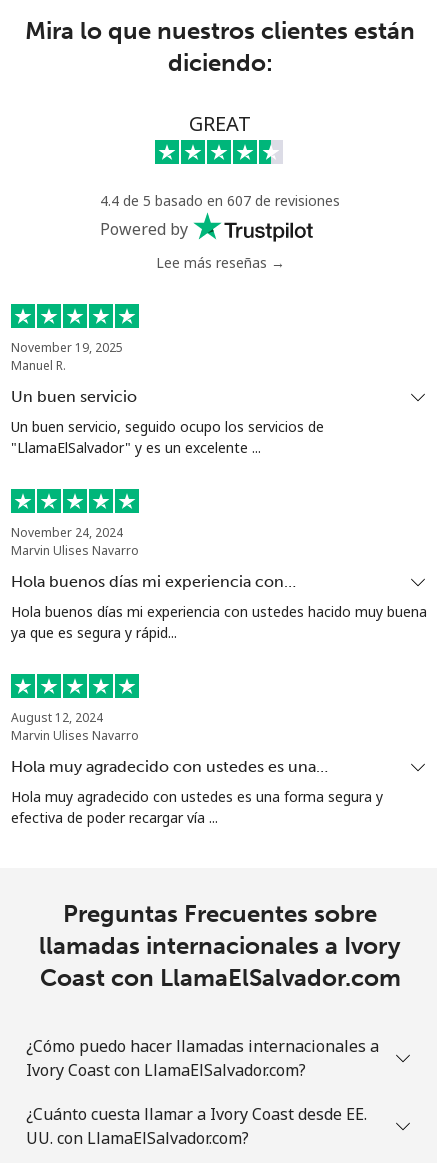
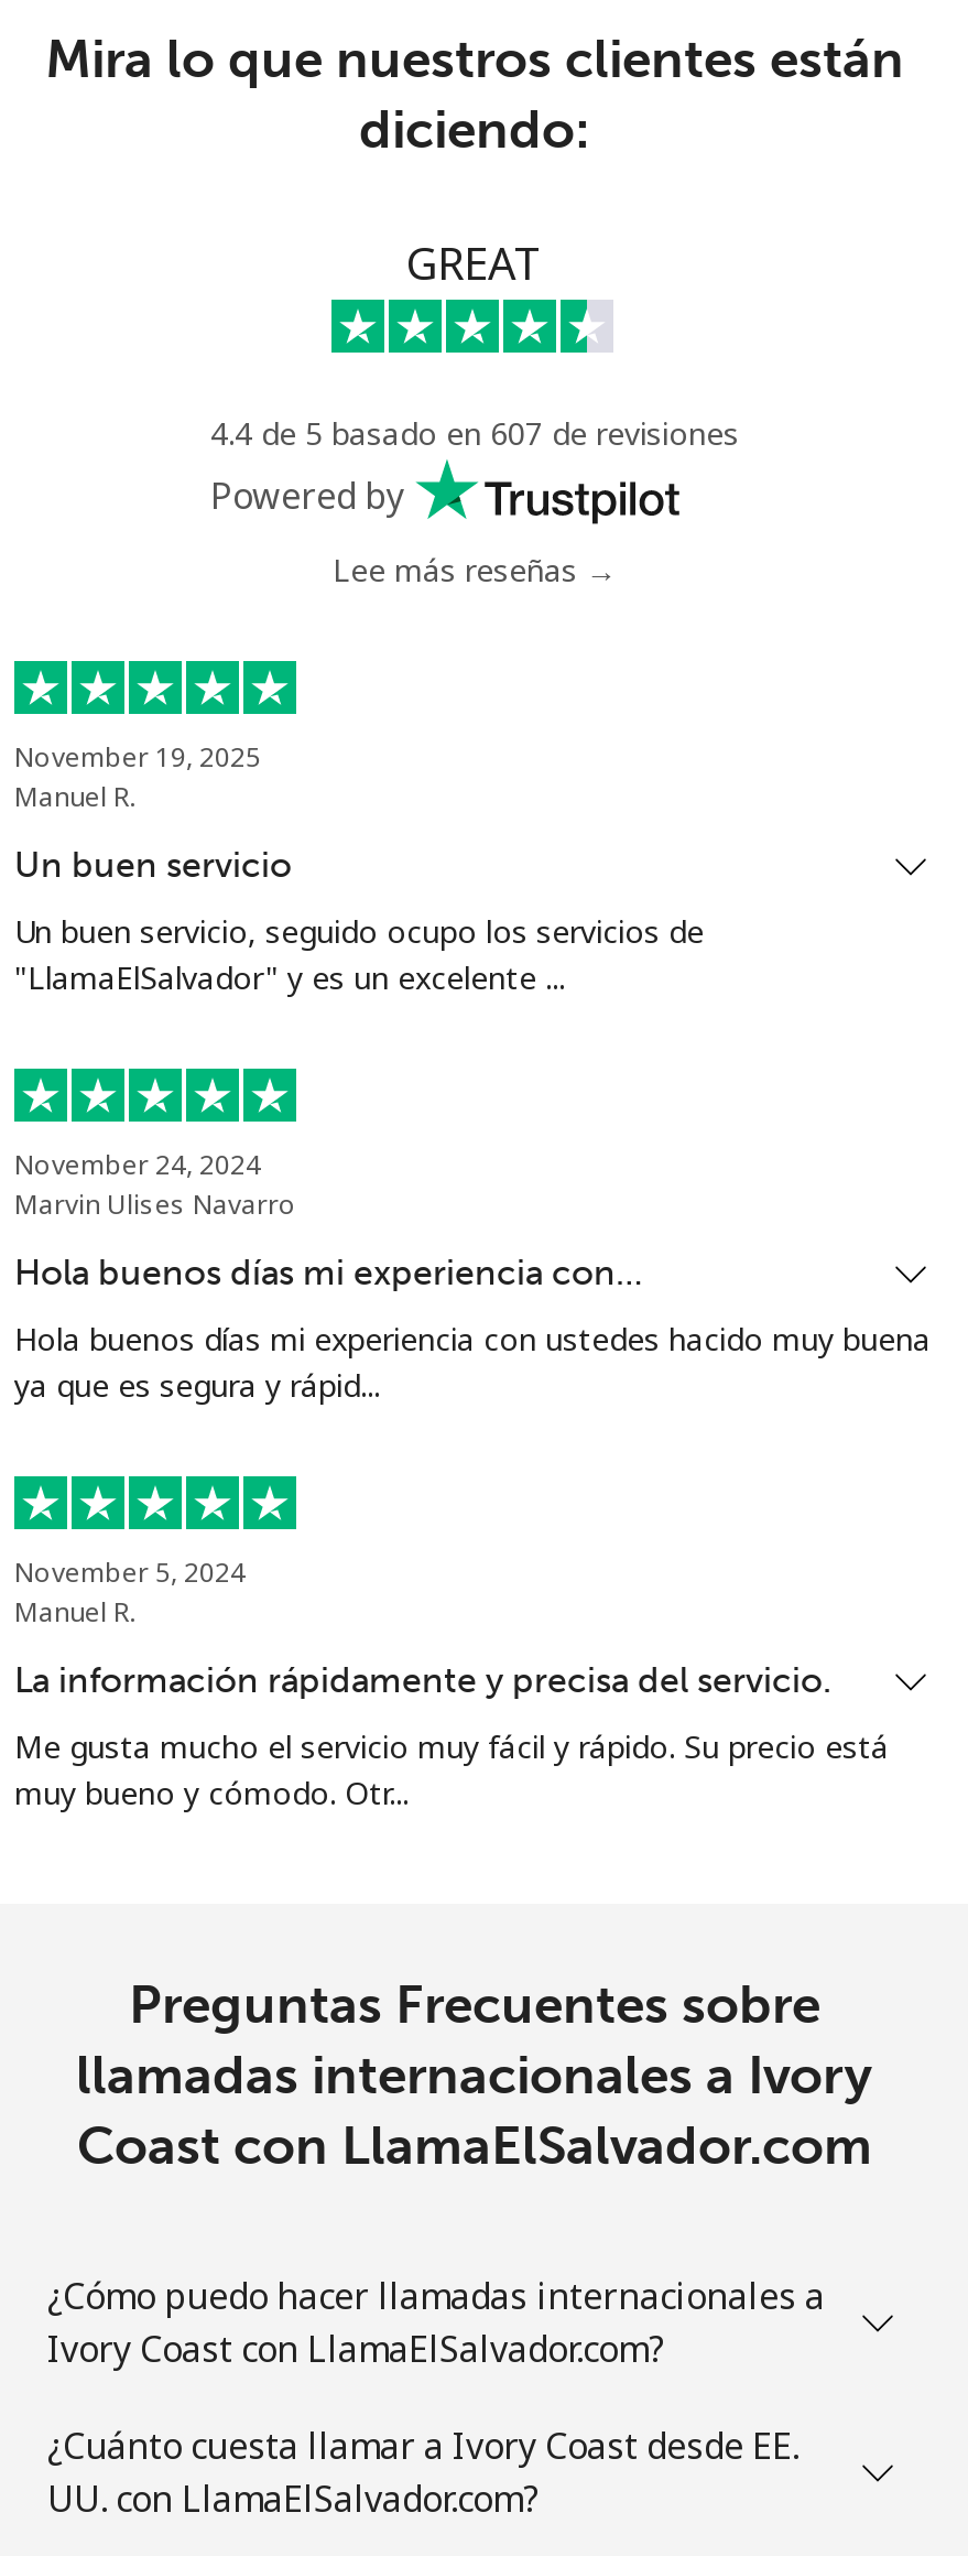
[11,709,139,744] August 12, 2024 | Marvin Ulises Navarro -> [14,1553,246,1630] November 5, 2024 | Manuel R.
[11,757,328,776] Hola muy agradecido con ustedes es una… -> [14,1659,831,1701] La información rápidamente y precisa del servicio.
[11,787,383,827] Hola muy agradecido con ustedes es una forma segura y | efectiva de poder recargar vía ... -> [14,1725,889,1813] Me gusta mucho el servicio muy fácil y rápido. Su precio está | muy bueno y cómodo. Otr...

